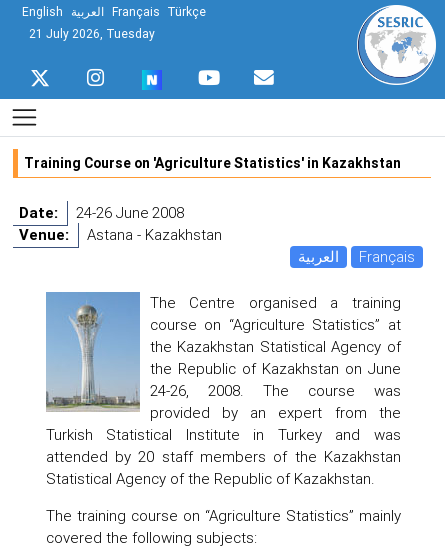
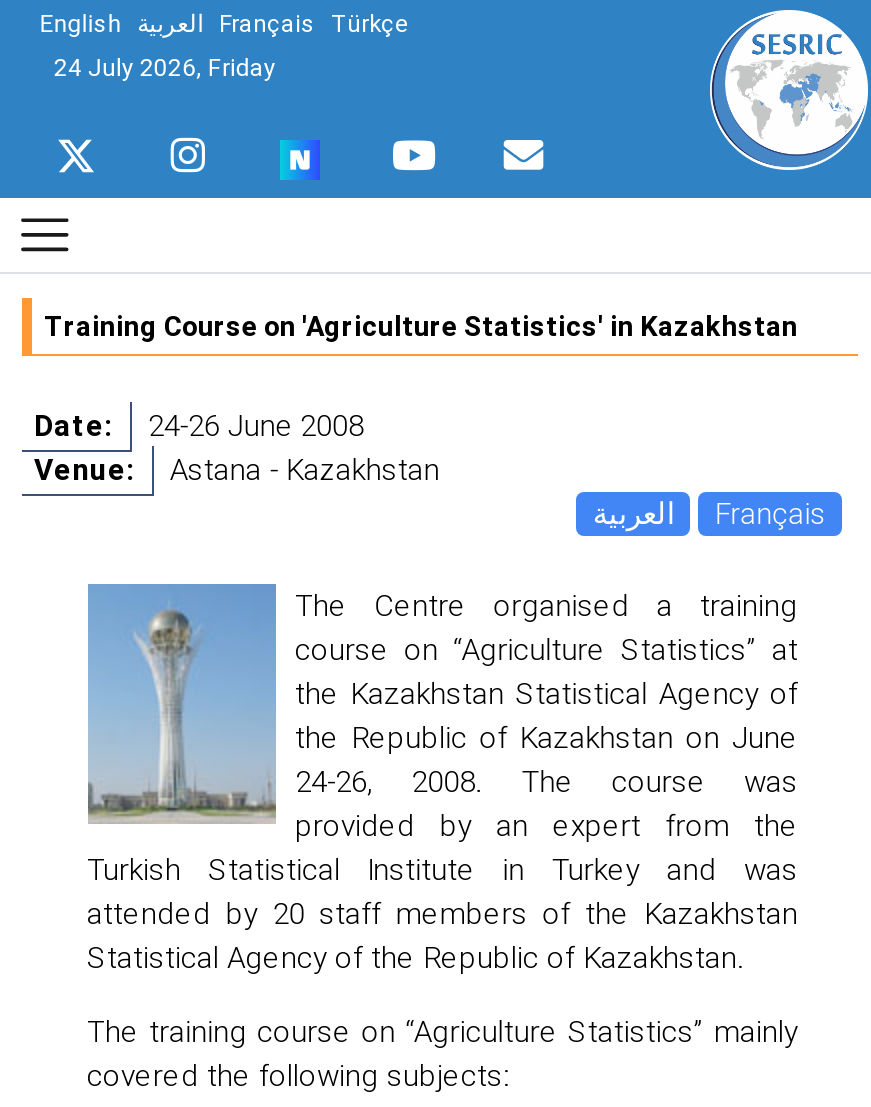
[29,26,155,41] 21 July 2026, Tuesday -> [54,52,276,82] 24 July 2026, Friday

